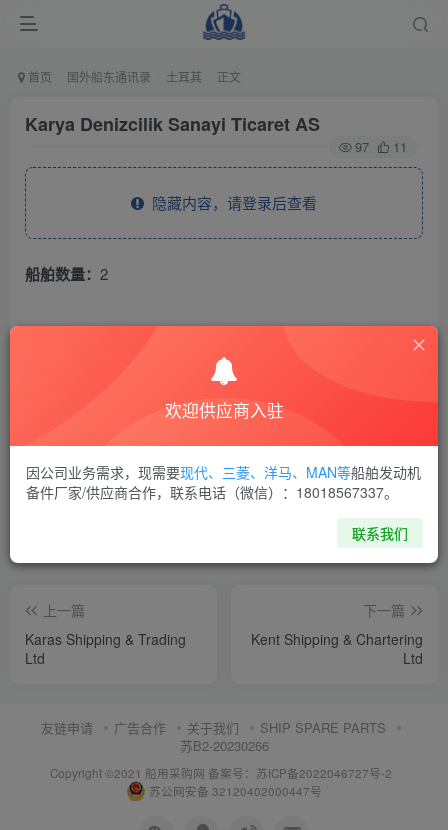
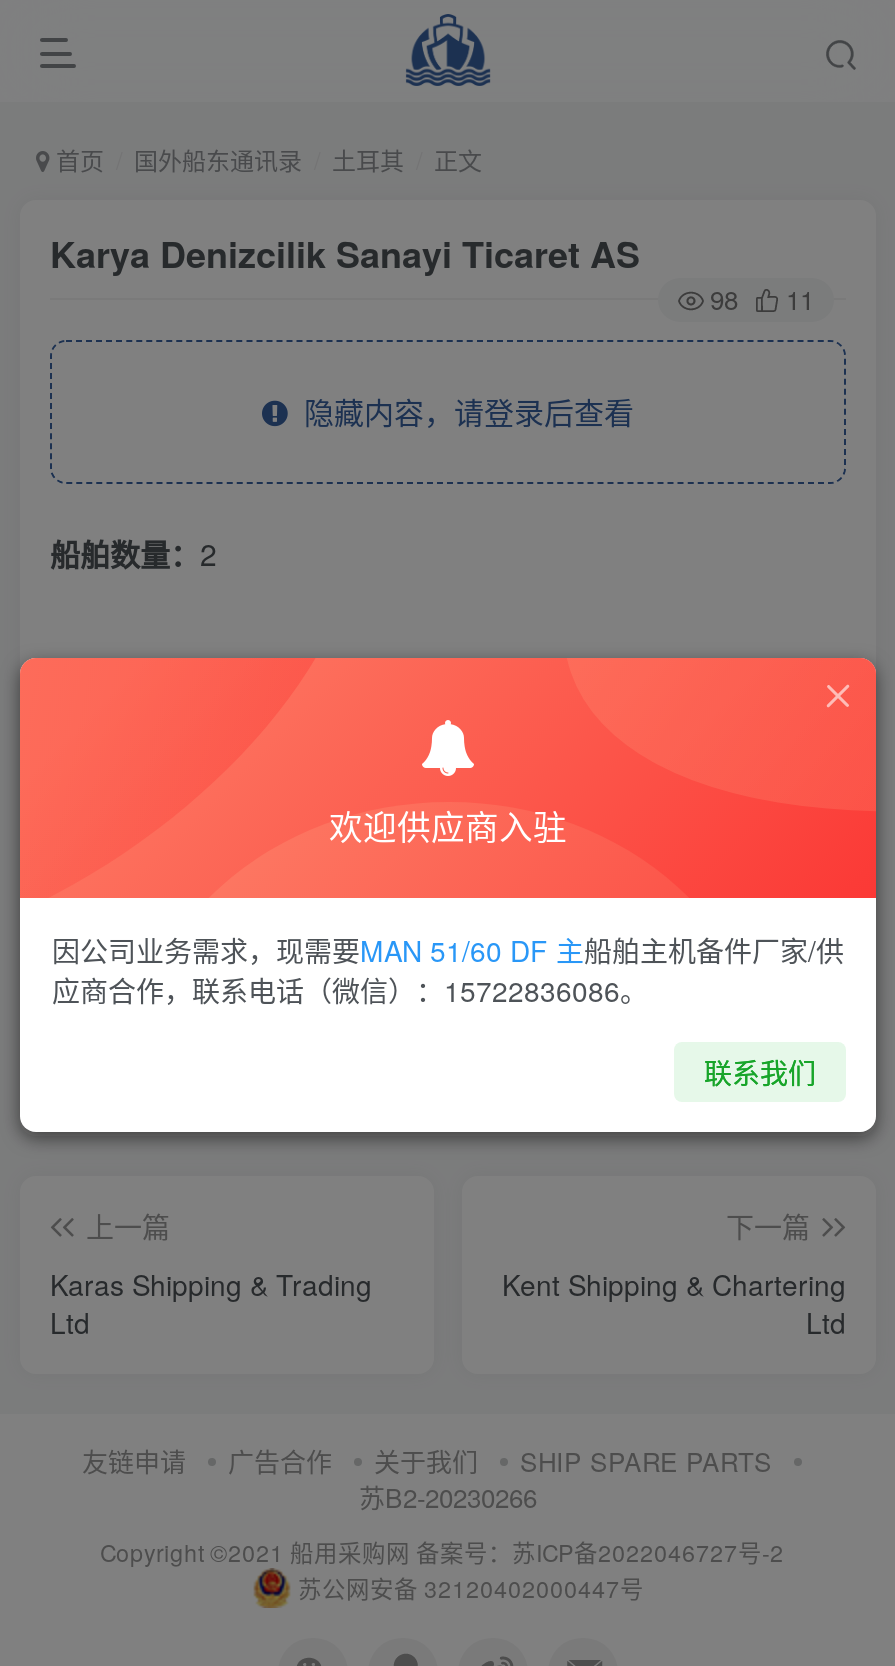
[355,137,407,156] 97 11 -> [710,280,814,318] 98 11
[26,461,421,501] 因公司业务需求，现需要现代、三菱、洋马、MAN等船舶发动机 | 备件厂家/供应商合作，联系电话（微信）：18018567337。 -> [52,929,844,1009] 因公司业务需求，现需要MAN 51/60 DF 主船舶主机备件厂家/供 | 应商合作，联系电话（微信）：15722836086。

